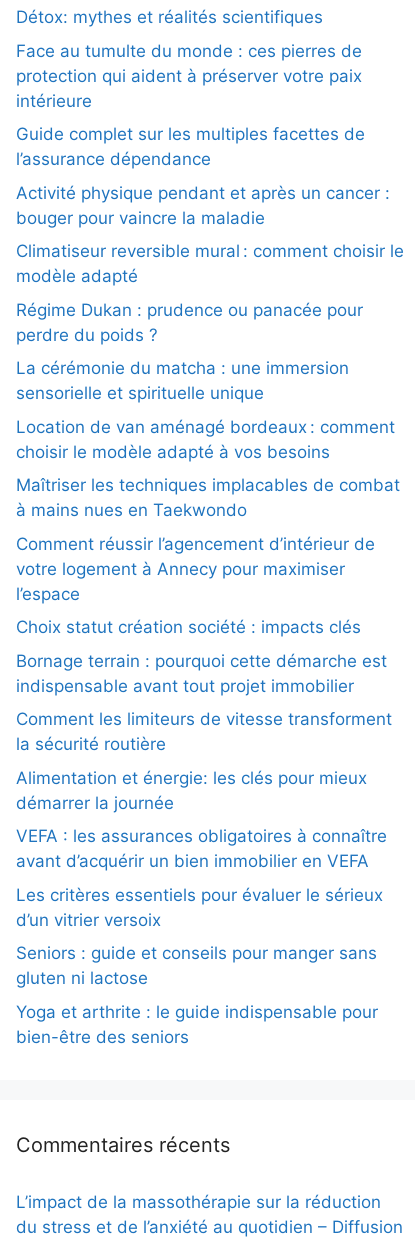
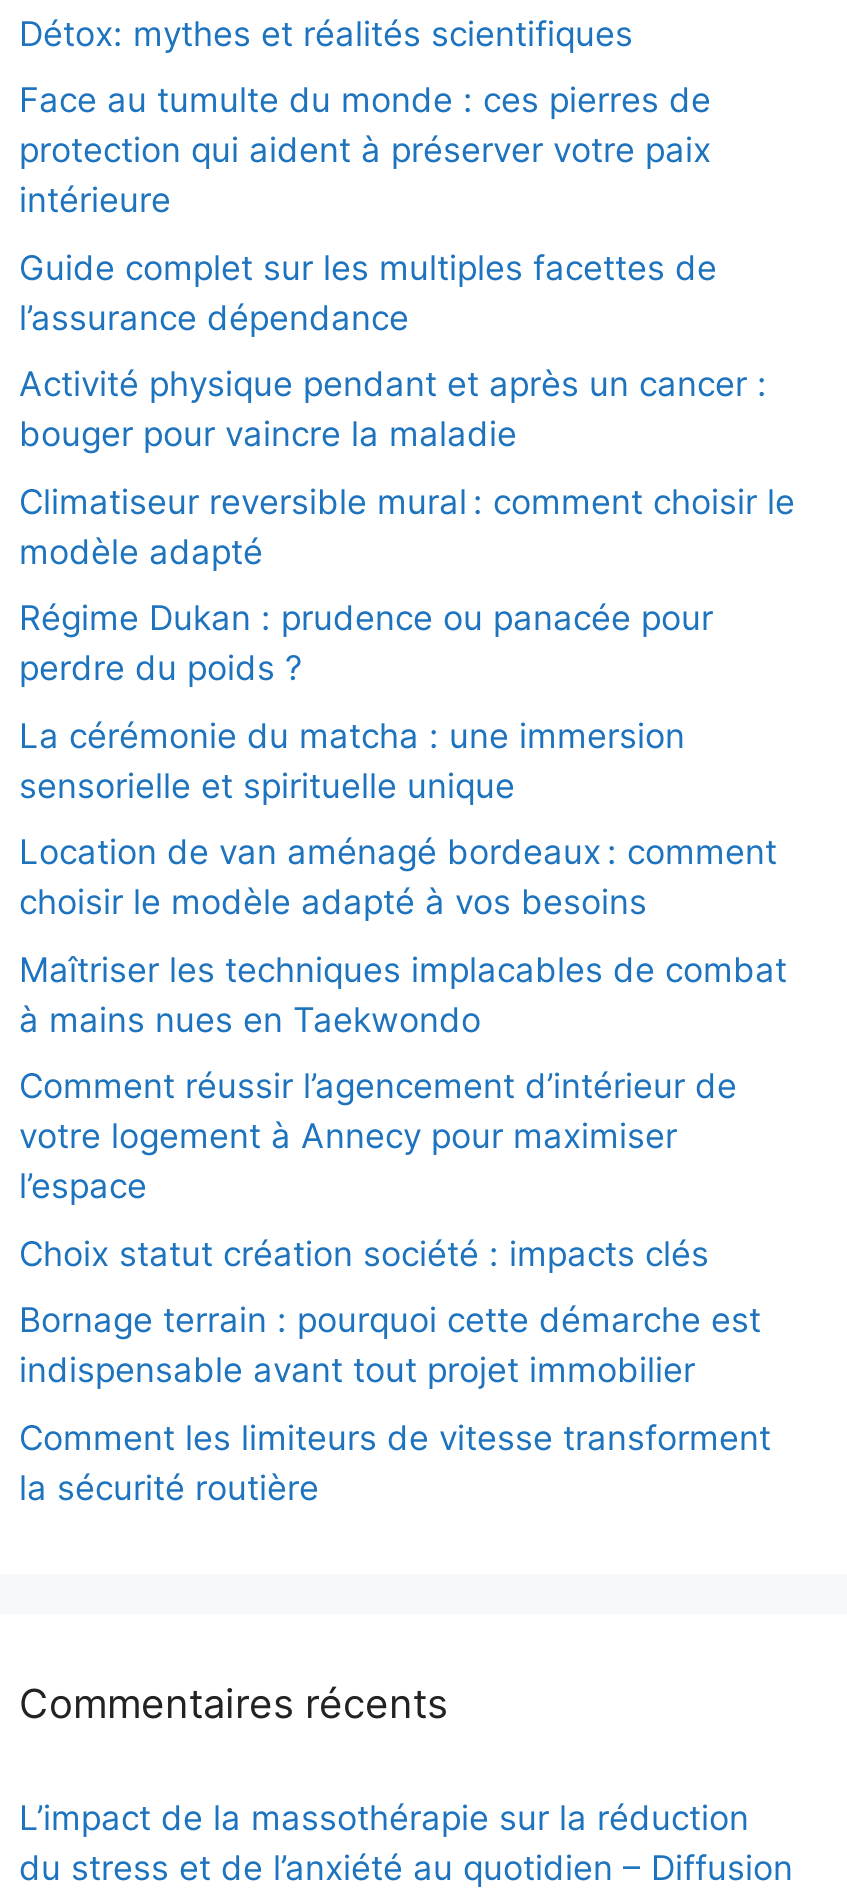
[16,768,387,1047] Alimentation et énergie: les clés pour mieux | démarrer la journée | VEFA : les assurances obligatoires à connaître | avant d’acquérir un bien immobilier en VEFA | Les critères essentiels pour évaluer le sérieux | d’un vitrier versoix | Seniors : guide et conseils pour manger sans | gluten ni lactose | Yoga et arthrite : le guide indispensable pour | bien-être des seniors -> none

